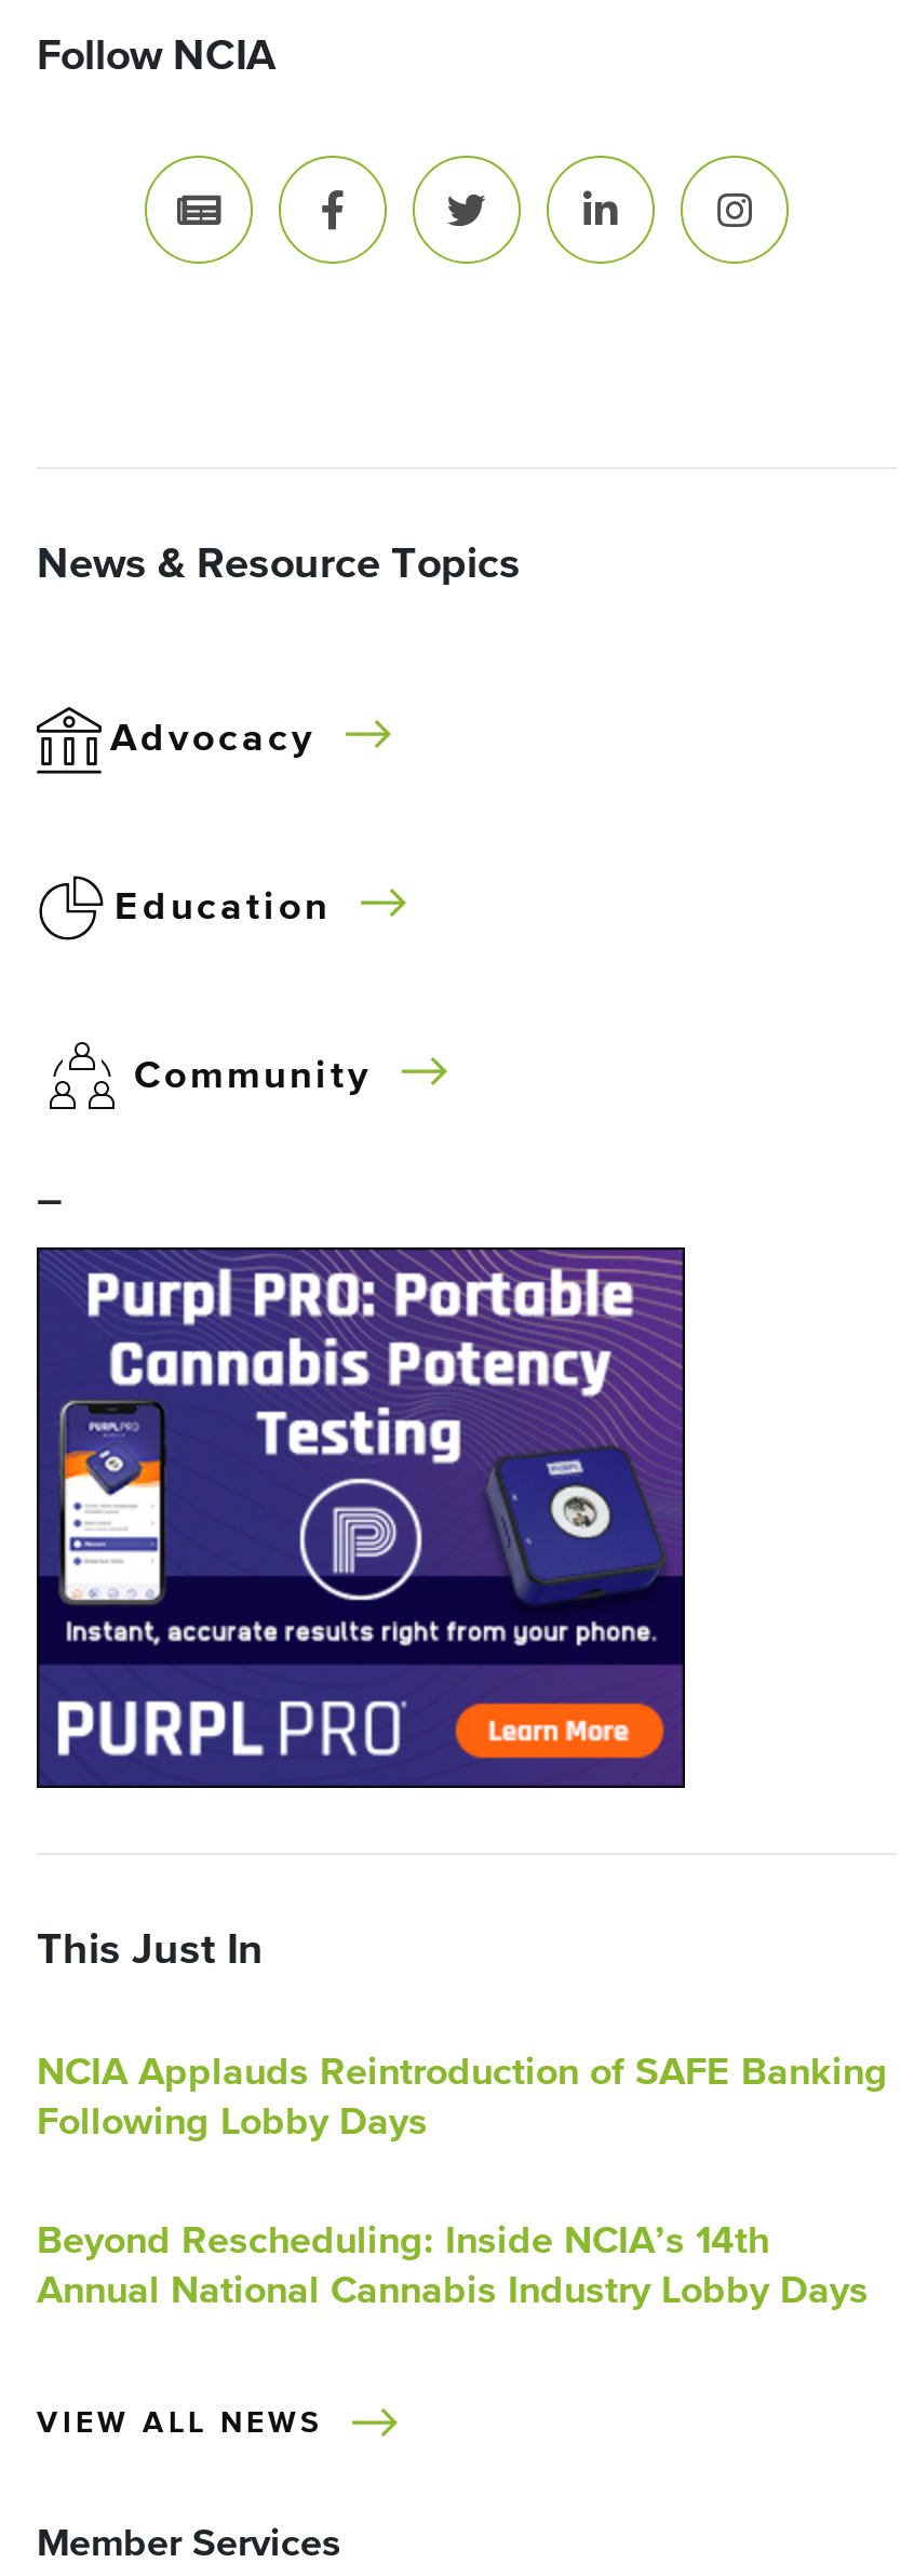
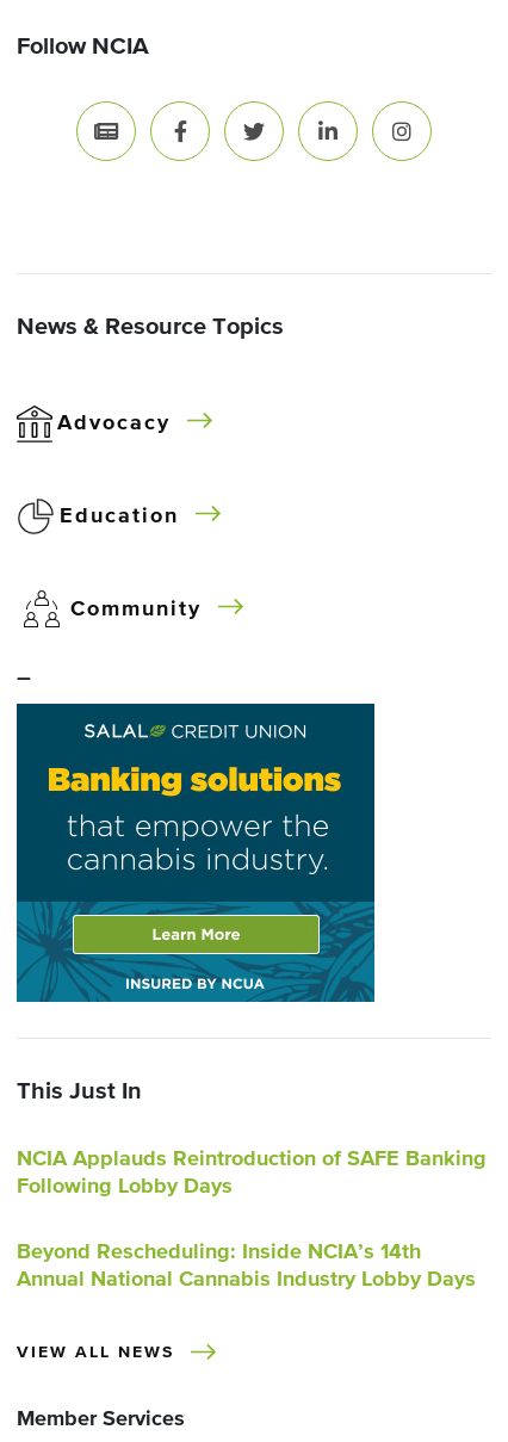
[35,1247,687,1790] [image] -> [16,704,376,1003] [image]

